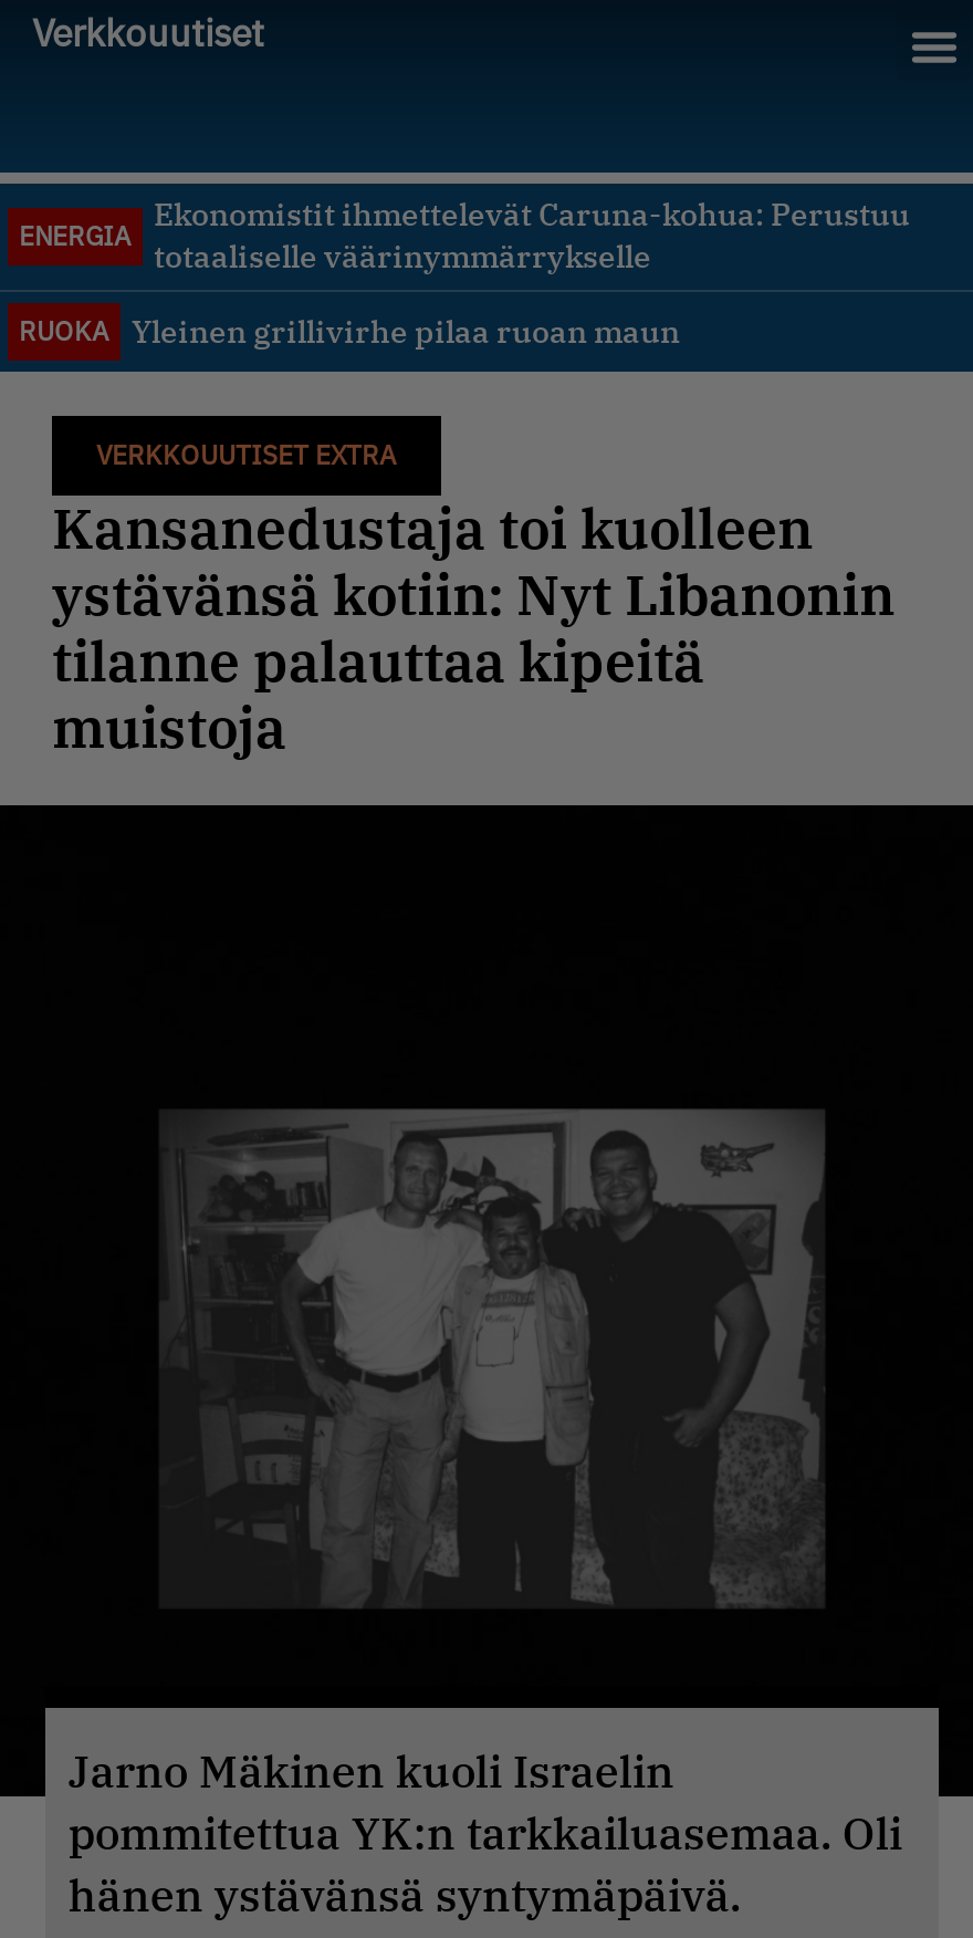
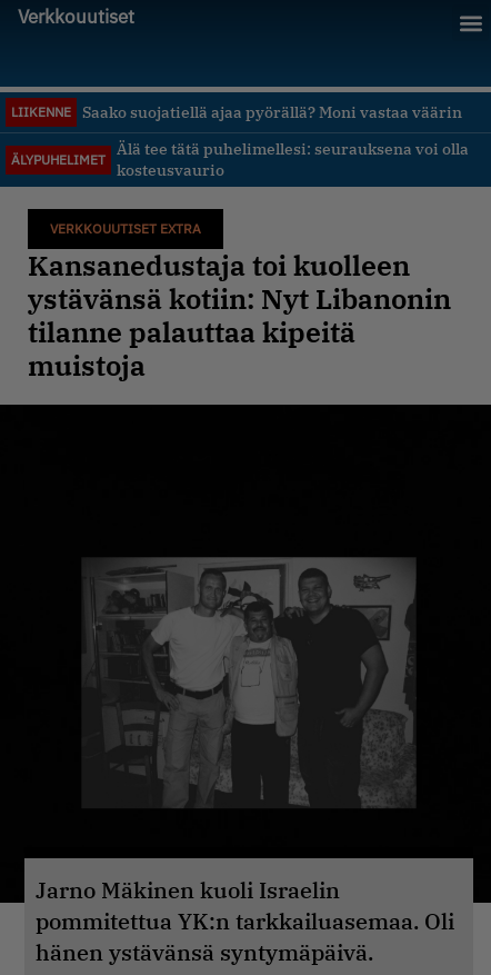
[154,195,910,277] Ekonomistit ihmettelevät Caruna-kohua: Perustuu | totaaliselle väärinymmärrykselle -> [11,151,106,168] ÄLYPUHELIMET
[19,219,132,252] ENERGIA -> [11,102,462,122] LIIKENNE | Saako suojatiellä ajaa pyörällä? Moni vastaa väärin
[19,311,680,351] RUOKA | Yleinen grillivirhe pilaa ruoan maun -> [117,139,469,180] Älä tee tätä puhelimellesi: seurauksena voi olla | kosteusvaurio

